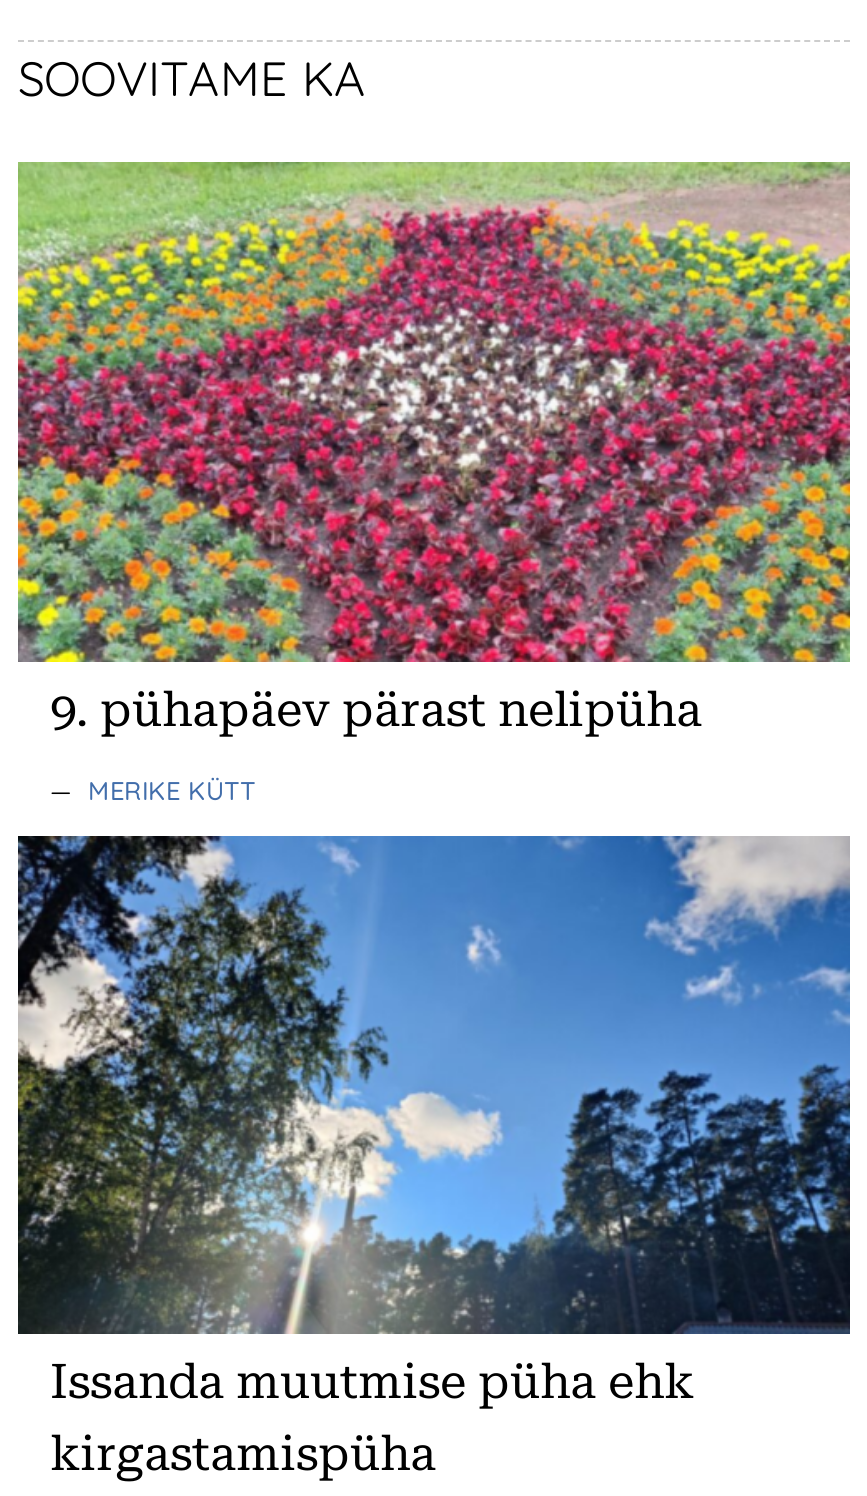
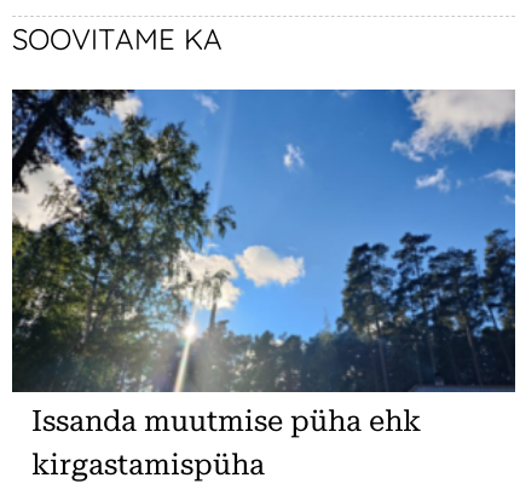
[16,160,852,806] [image] | 9. pühapäev pärast nelipüha | — MERIKE KÜTT -> none

